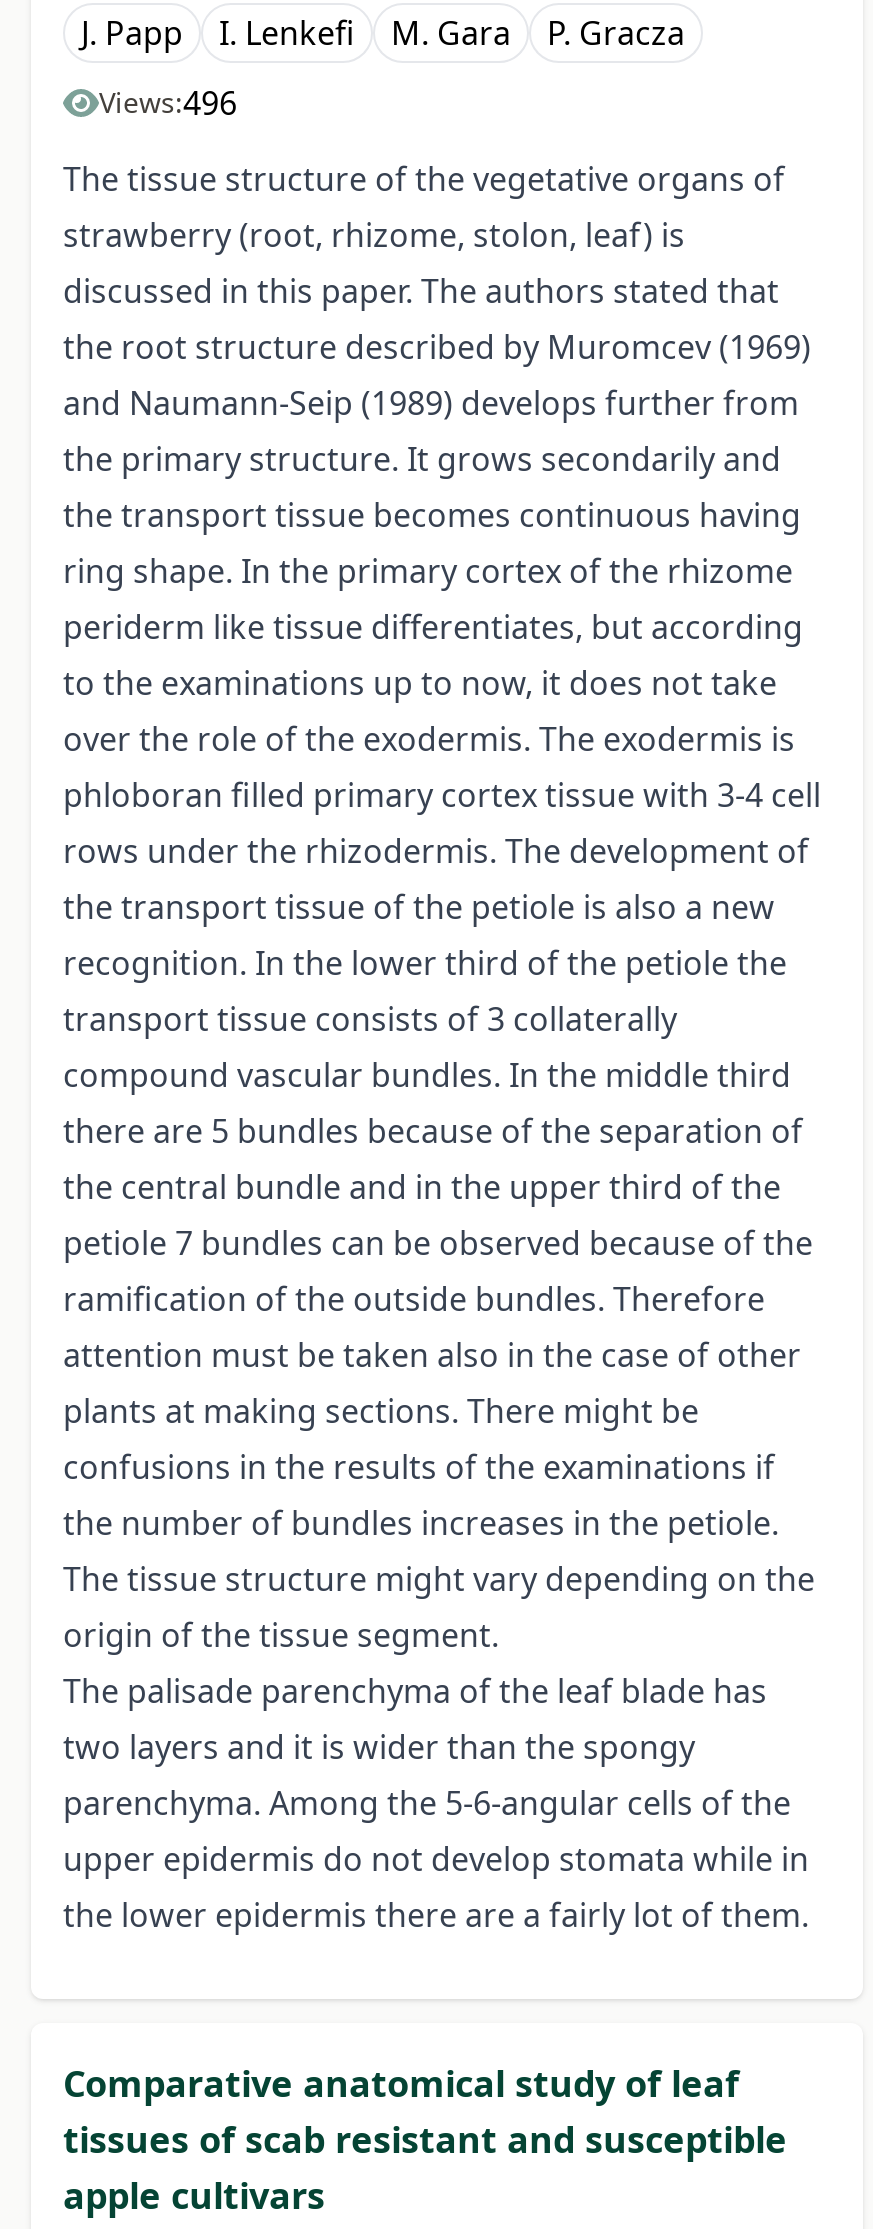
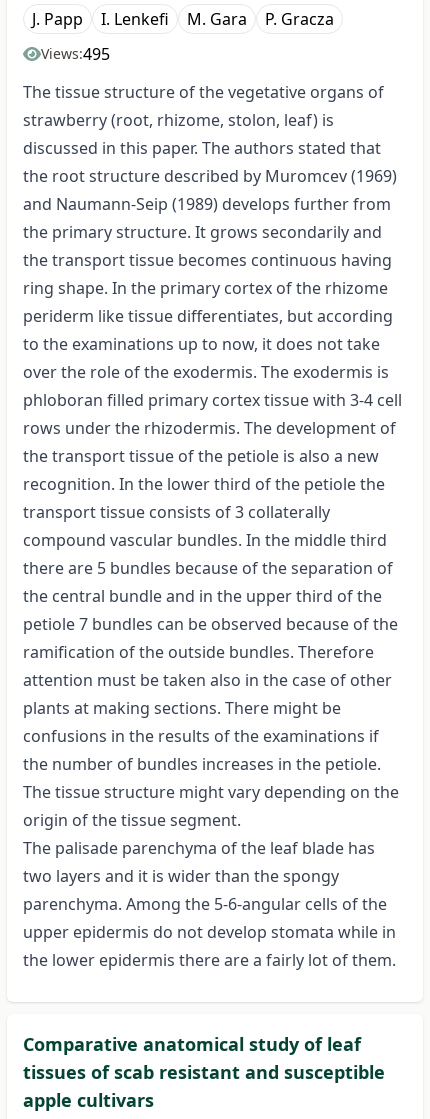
[99,81,237,125] Views:496 -> [41,43,110,65] Views:495

